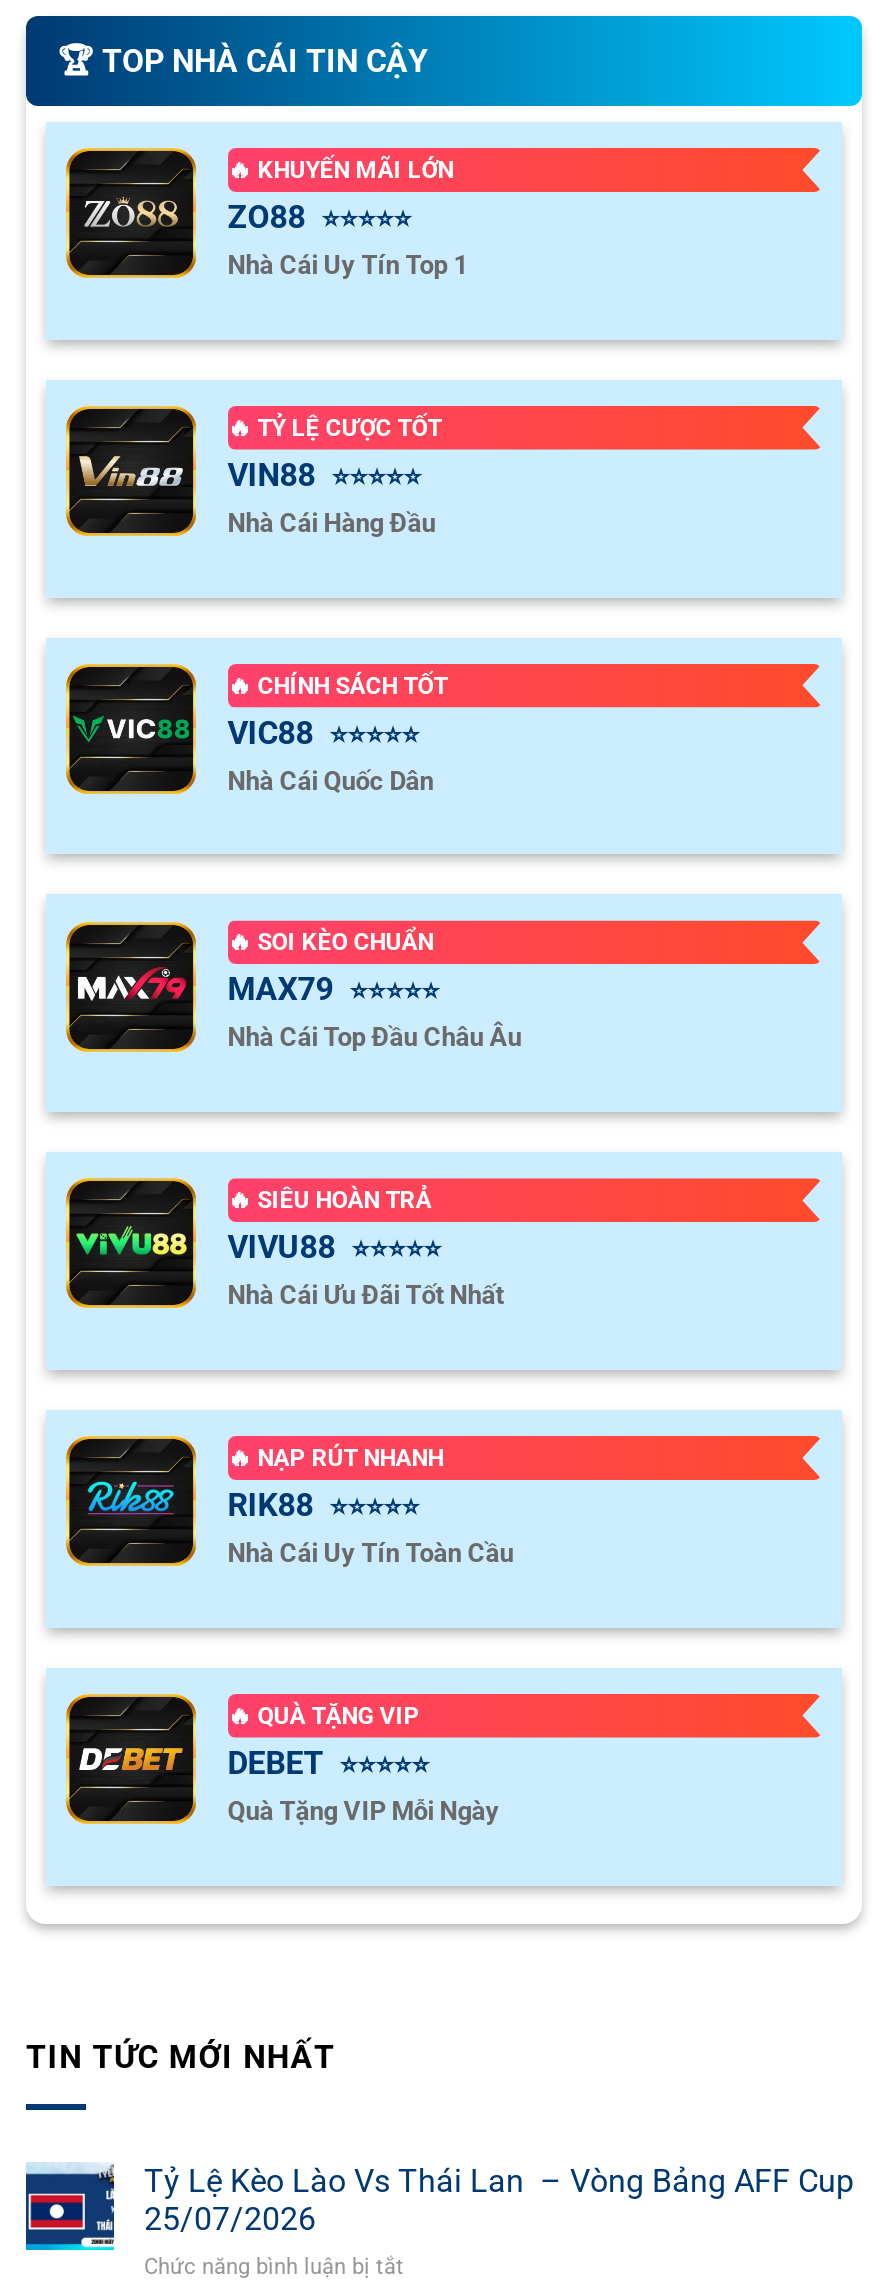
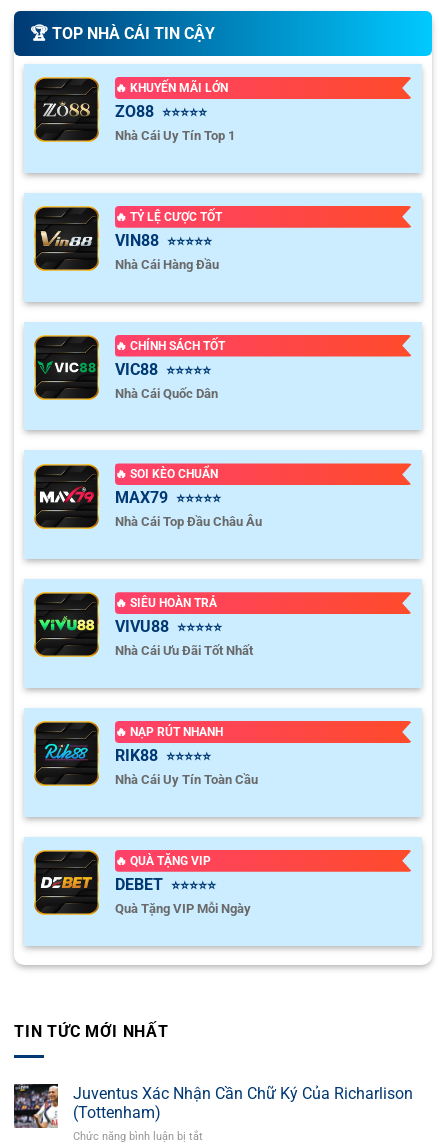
[24,2161,854,2252] [image] | Tỷ Lệ Kèo Lào Vs Thái Lan – Vòng Bảng AFF Cup | 25/07/2026 -> [13,1083,413,1129] [image] | Juventus Xác Nhận Cần Chữ Ký Của Richarlison | (Tottenham)

